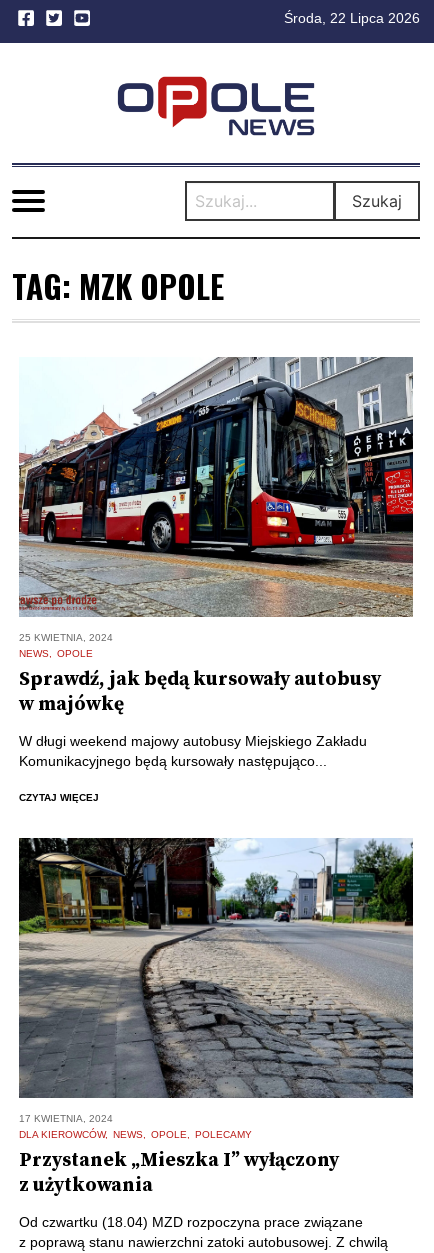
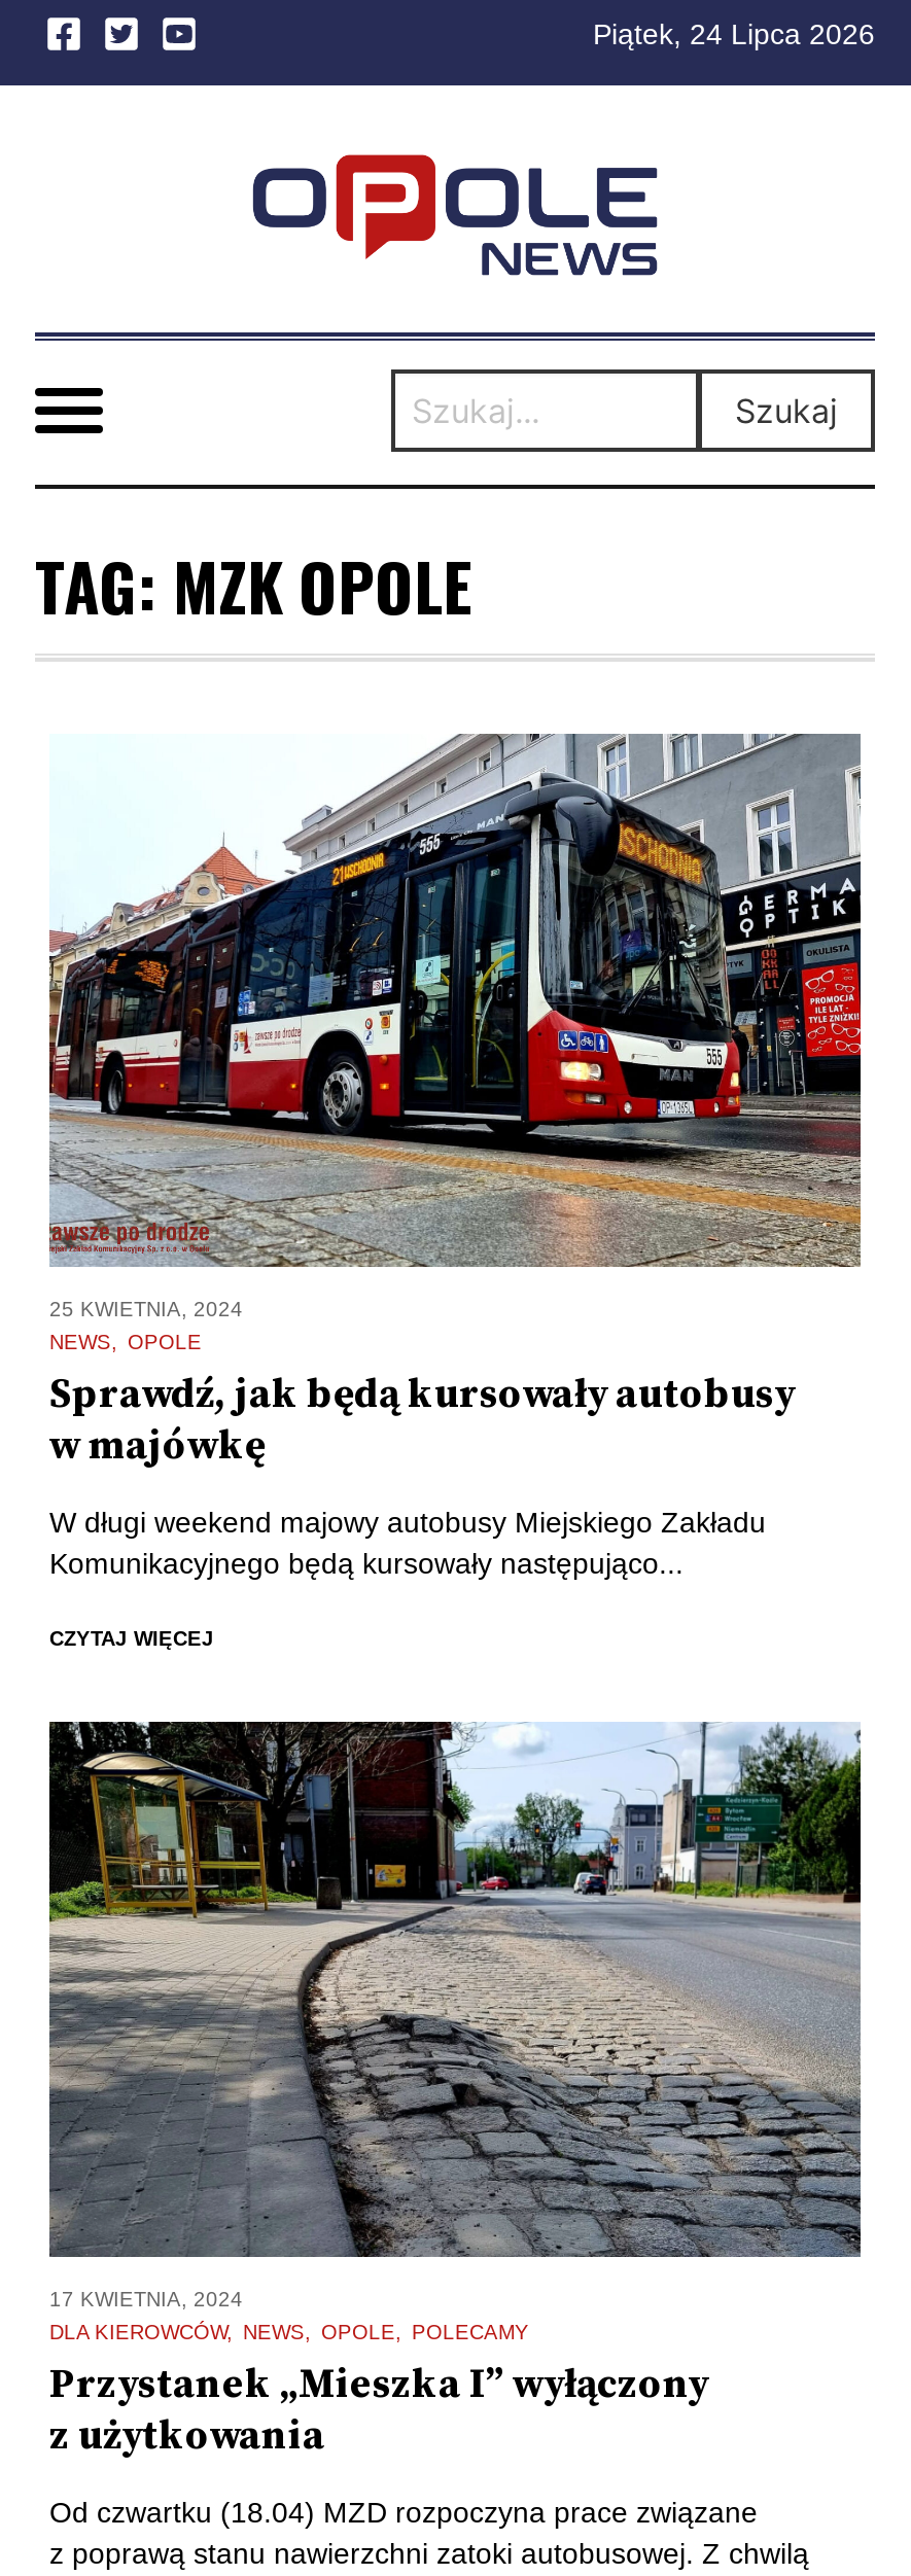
[284,10,420,26] Środa, 22 Lipca 2026 -> [593,17,875,50] Piątek, 24 Lipca 2026

